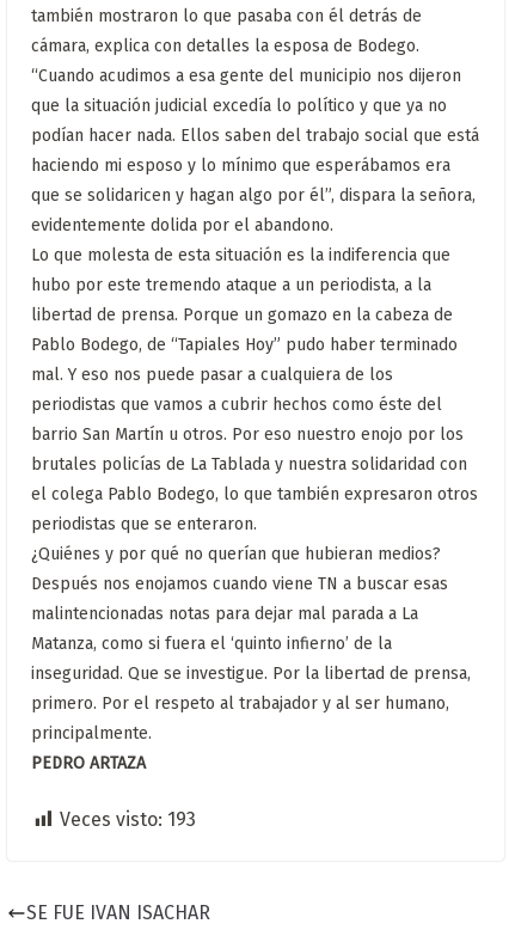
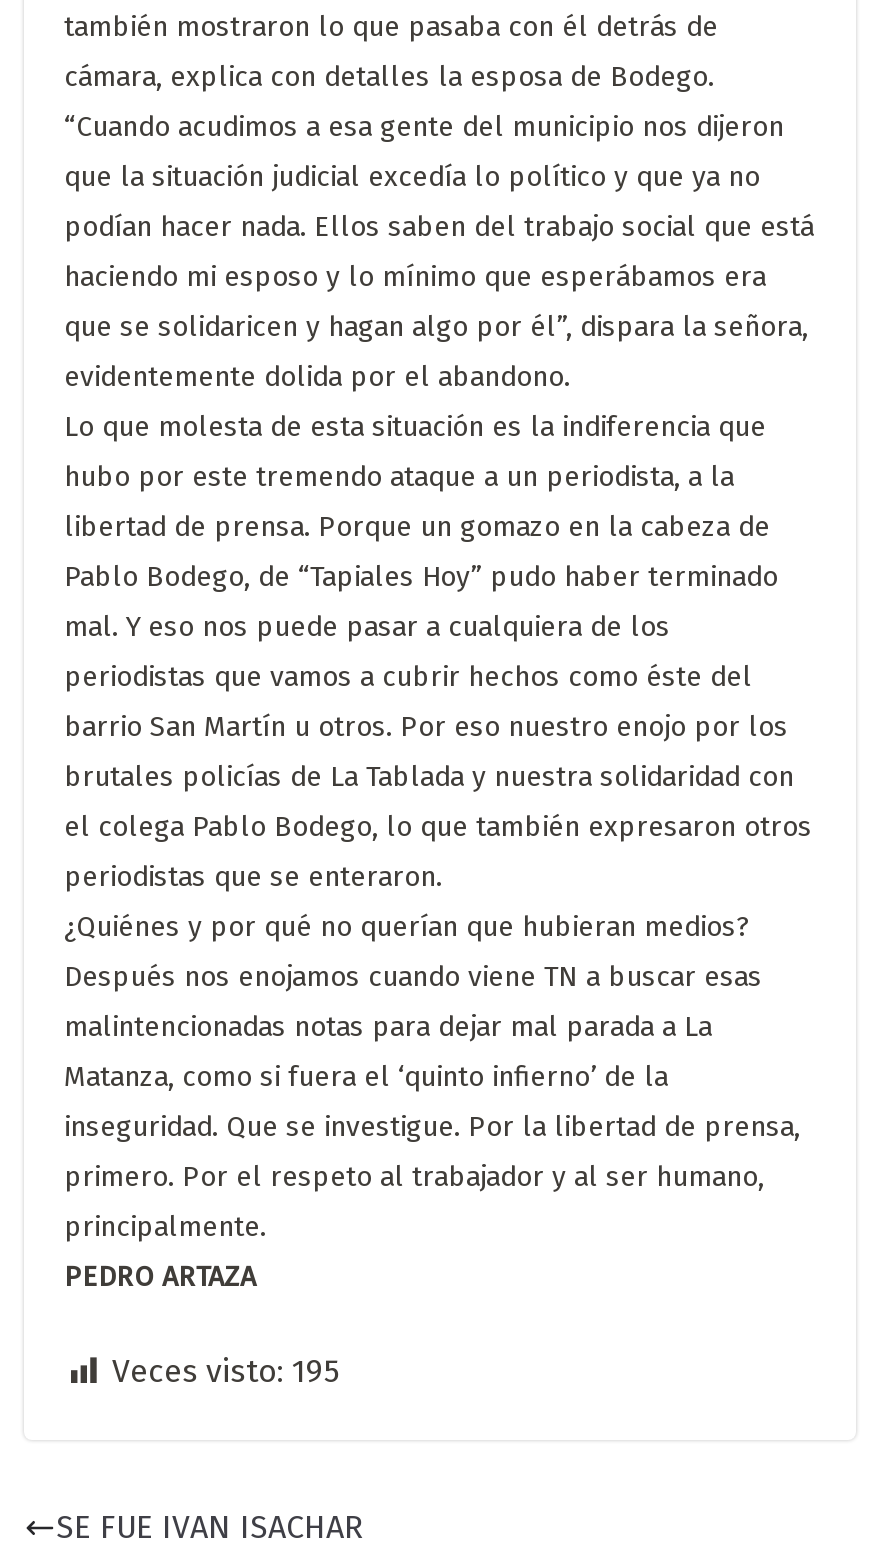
[60,808,196,831] Veces visto: 193 -> [112,1352,340,1390] Veces visto: 195

